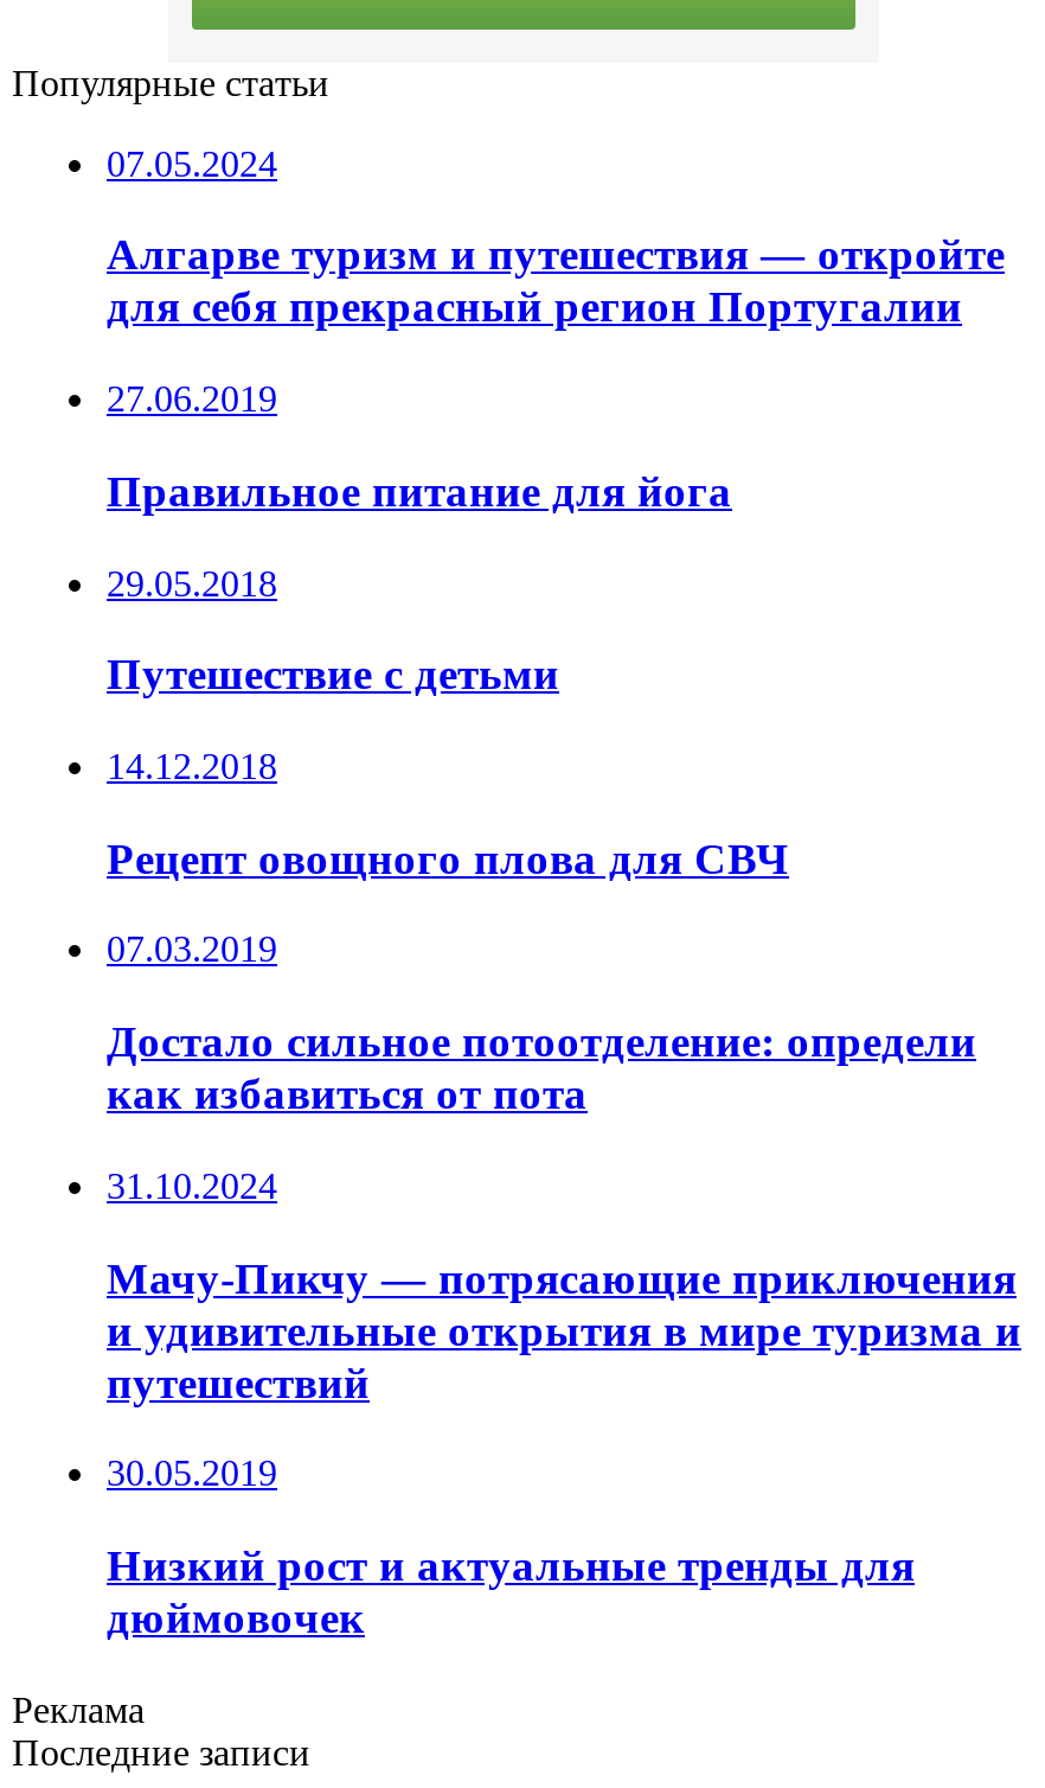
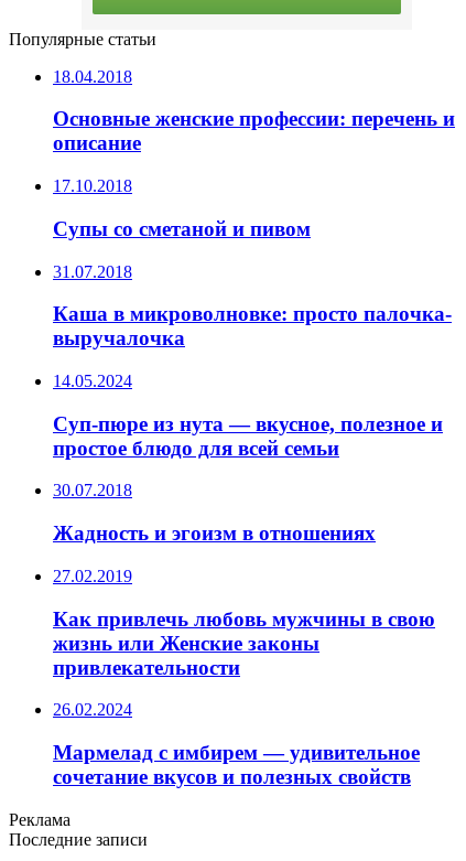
[107,143,277,183] 07.05.2024 -> [53,67,132,86] 18.04.2018
[107,230,1005,332] Алгарве туризм и путешествия — откройте | для себя прекрасный регион Португалии -> [53,107,455,155] Основные женские профессии: перечень и | описание
[107,378,277,419] 27.06.2019 -> [53,176,132,195] 17.10.2018
[107,465,732,515] Правильное питание для йога -> [53,217,311,240] Супы со сметаной и пивом
[107,562,277,603] 29.05.2018 -> [53,262,132,281] 31.07.2018
[107,649,559,699] Путешествие с детьми -> [53,302,452,350] Каша в микроволновке: просто палочка- | выручалочка
[107,746,277,786] 14.12.2018 -> [53,372,132,390] 14.05.2024
[107,833,789,883] Рецепт овощного плова для СВЧ -> [53,412,443,459] Суп-пюре из нута — вкусное, полезное и | простое блюдо для всей семьи
[107,929,277,970] 07.03.2019 -> [53,481,132,500] 30.07.2018
[107,1017,976,1119] Достало сильное потоотделение: определи | как избавиться от пота -> [53,522,376,545] Жадность и эгоизм в отношениях
[107,1165,277,1206] 31.10.2024 -> [53,567,132,585] 27.02.2019
[107,1252,1021,1406] Мачу-Пикчу — потрясающие приключения | и удивительные открытия в мире туризма и | путешествий -> [53,607,435,679] Как привлечь любовь мужчины в свою | жизнь или Женские законы | привлекательности
[107,1453,277,1493] 30.05.2019 -> [53,700,132,719] 26.02.2024
[107,1540,915,1642] Низкий рост и актуальные тренды для | дюймовочек -> [53,741,420,788] Мармелад с имбирем — удивительное | сочетание вкусов и полезных свойств

